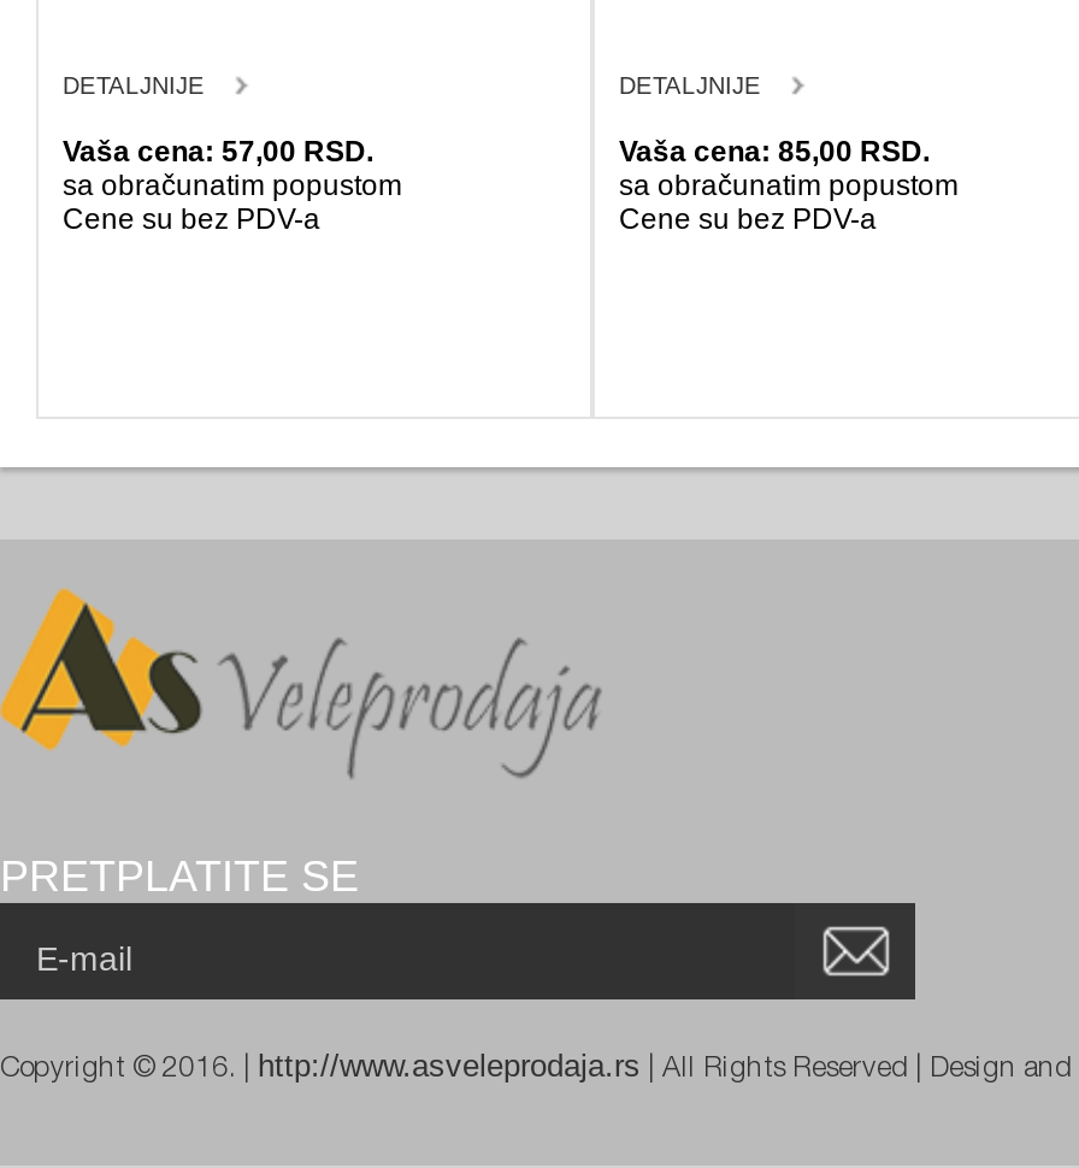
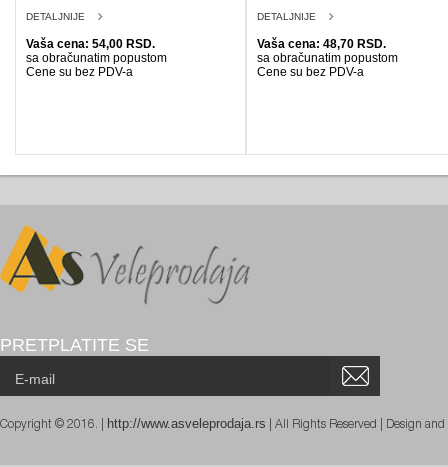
[63,136,373,170] Vaša cena: 57,00 RSD. -> [26,37,155,51] Vaša cena: 54,00 RSD.
[619,136,930,170] Vaša cena: 85,00 RSD. -> [257,37,386,51] Vaša cena: 48,70 RSD.

